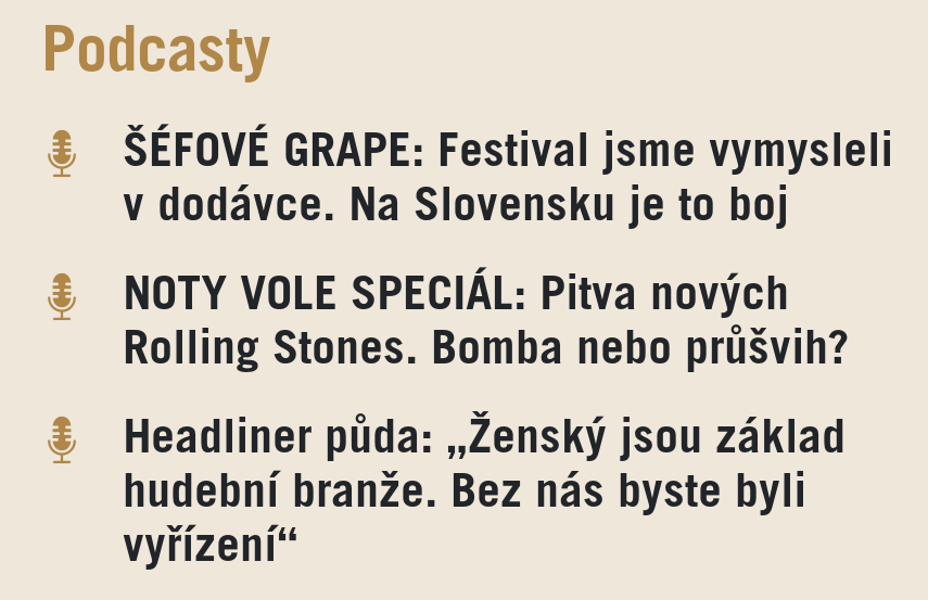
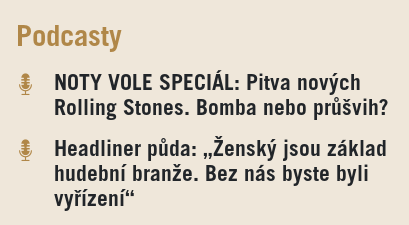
[123,130,893,228] ŠÉFOVÉ GRAPE: Festival jsme vymysleli | v dodávce. Na Slovensku je to boj -> none

